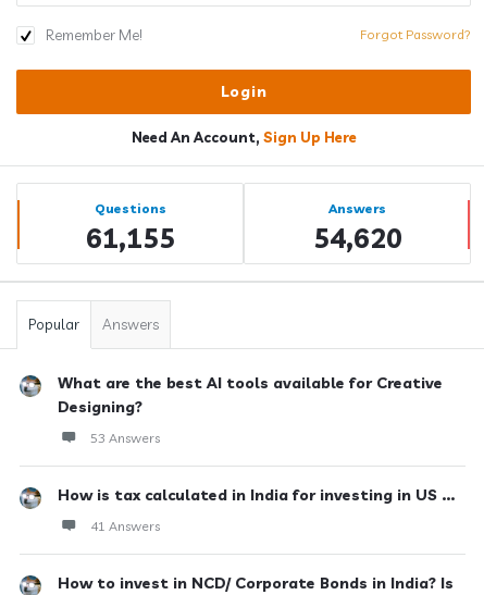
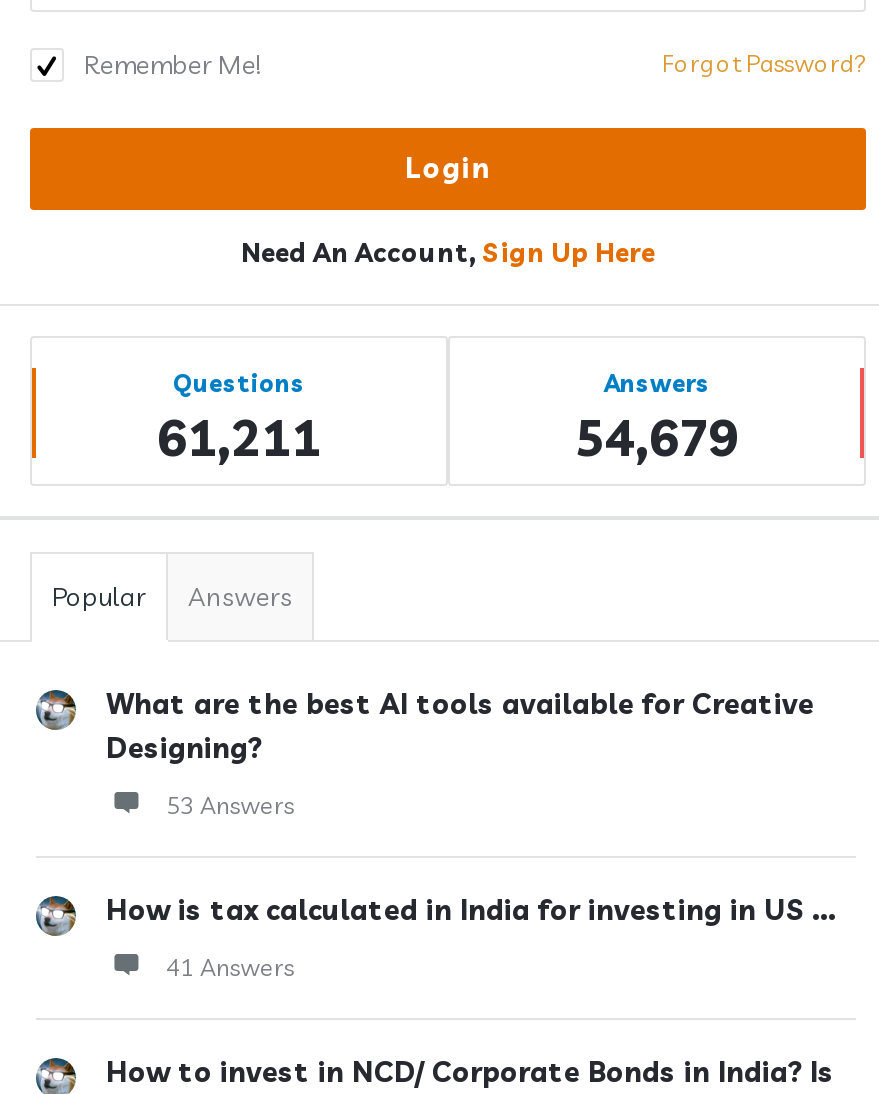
[85,221,175,255] 61,155 -> [157,406,321,468] 61,211
[313,221,402,255] 54,620 -> [575,406,739,468] 54,679

